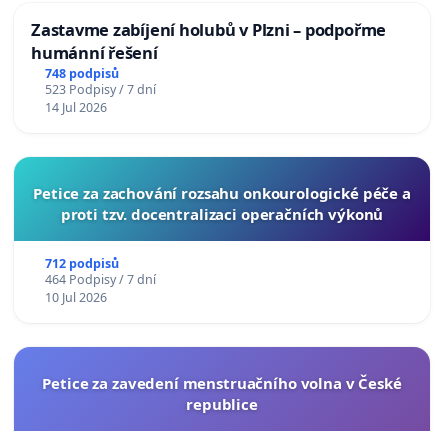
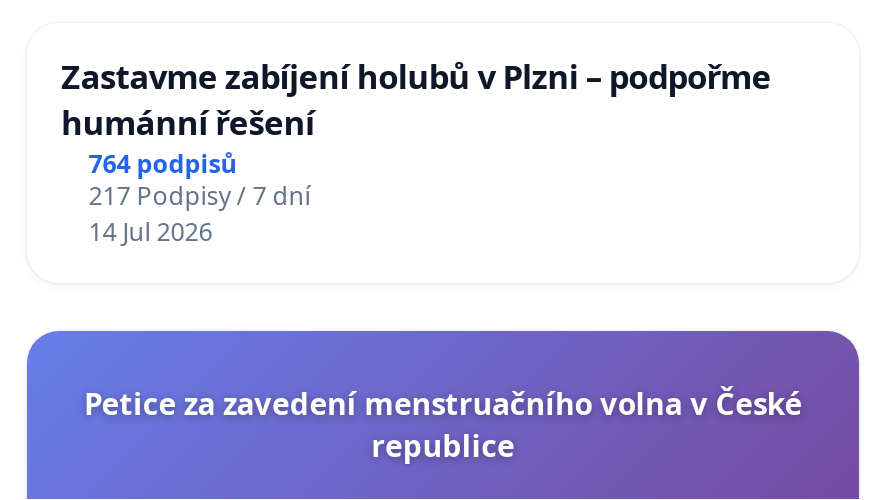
[45,65,119,82] 748 podpisů -> [89,146,237,180] 764 podpisů
[45,81,156,98] 523 Podpisy / 7 dní -> [89,178,311,212] 217 Podpisy / 7 dní
[14,156,429,306] [image] | Petice za zachování rozsahu onkourologické péče a | proti tzv. docentralizaci operačních výkonů | 712 podpisů | 464 Podpisy / 7 dní | 10 Jul 2026 -> none

